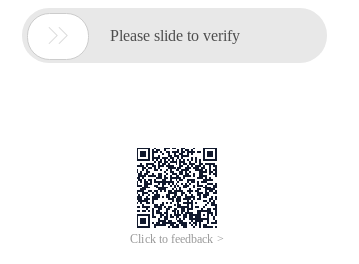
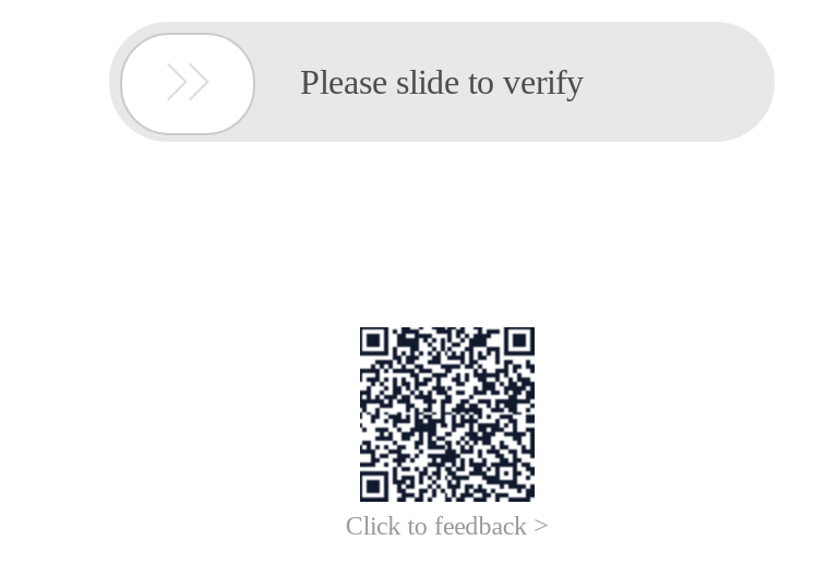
[136,147,217,229] [image] -> [360,327,537,504] [image]

